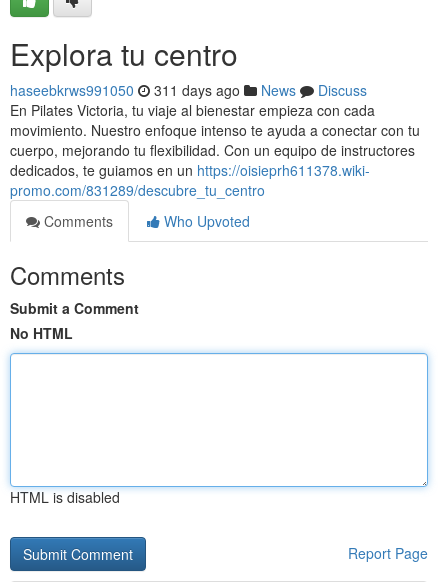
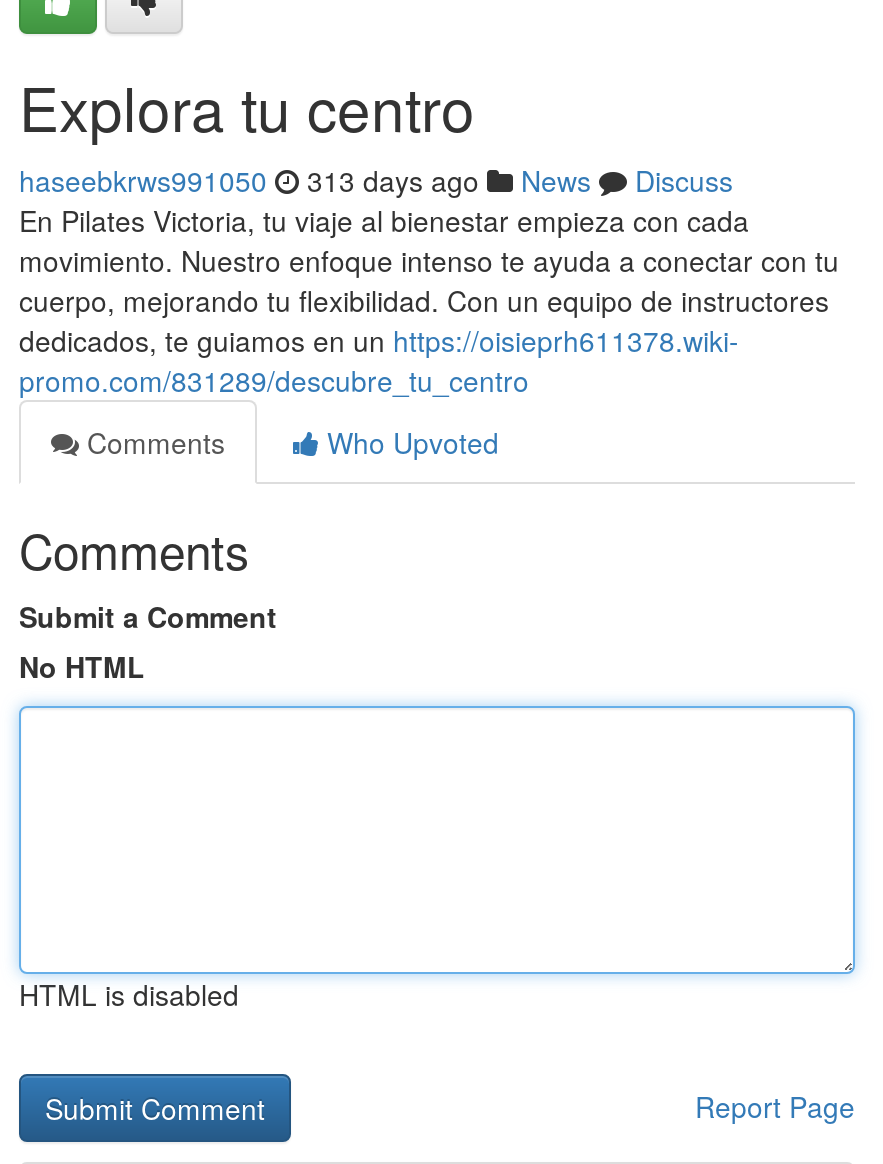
[10,80,367,100] haseebkrws991050 311 days ago News Discuss -> [19,160,733,200] haseebkrws991050 313 days ago News Discuss

